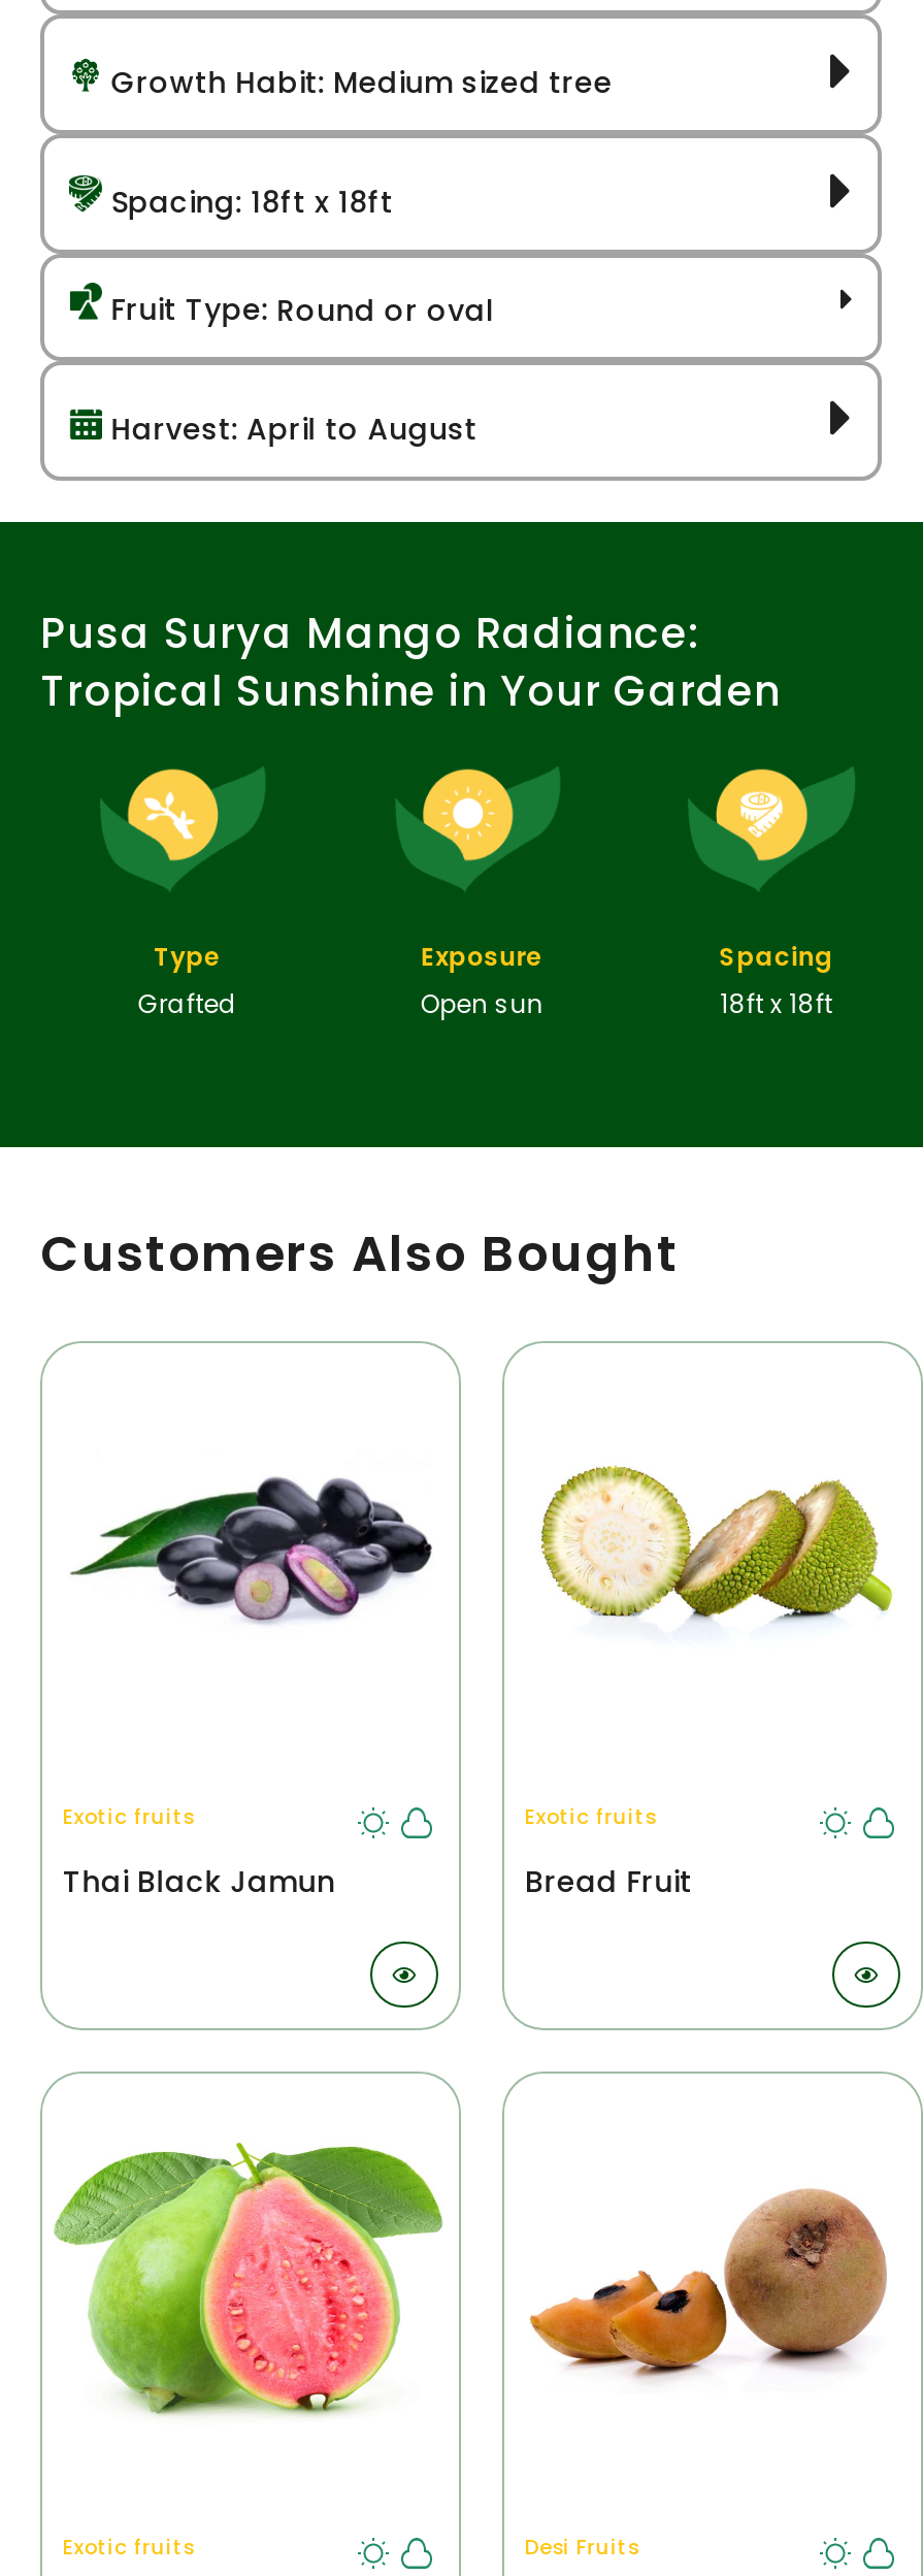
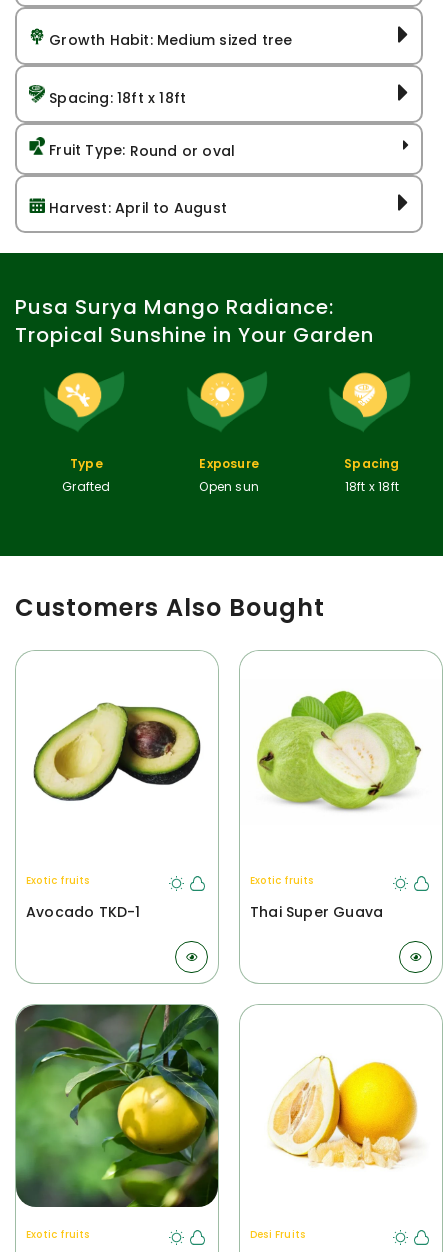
[539,1426,894,1673] [image] -> [256,690,428,812] [image]
[69,1450,434,1653] [image] -> [31,702,205,802] [image]
[63,1861,336,1903] Thai Black Jamun -> [26,902,141,922] Avocado TKD-1
[525,1861,692,1903] Bread Fruit -> [250,902,383,922] Thai Super Guava
[42,2074,459,2490] [image] -> [15,1004,219,1208] [image]
[529,2179,888,2410] [image] -> [253,1055,425,1169] [image]

